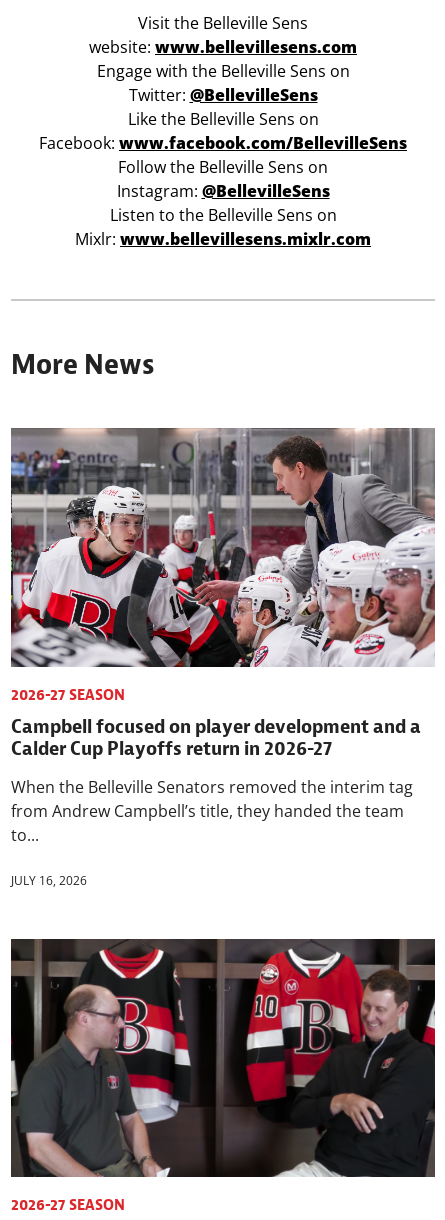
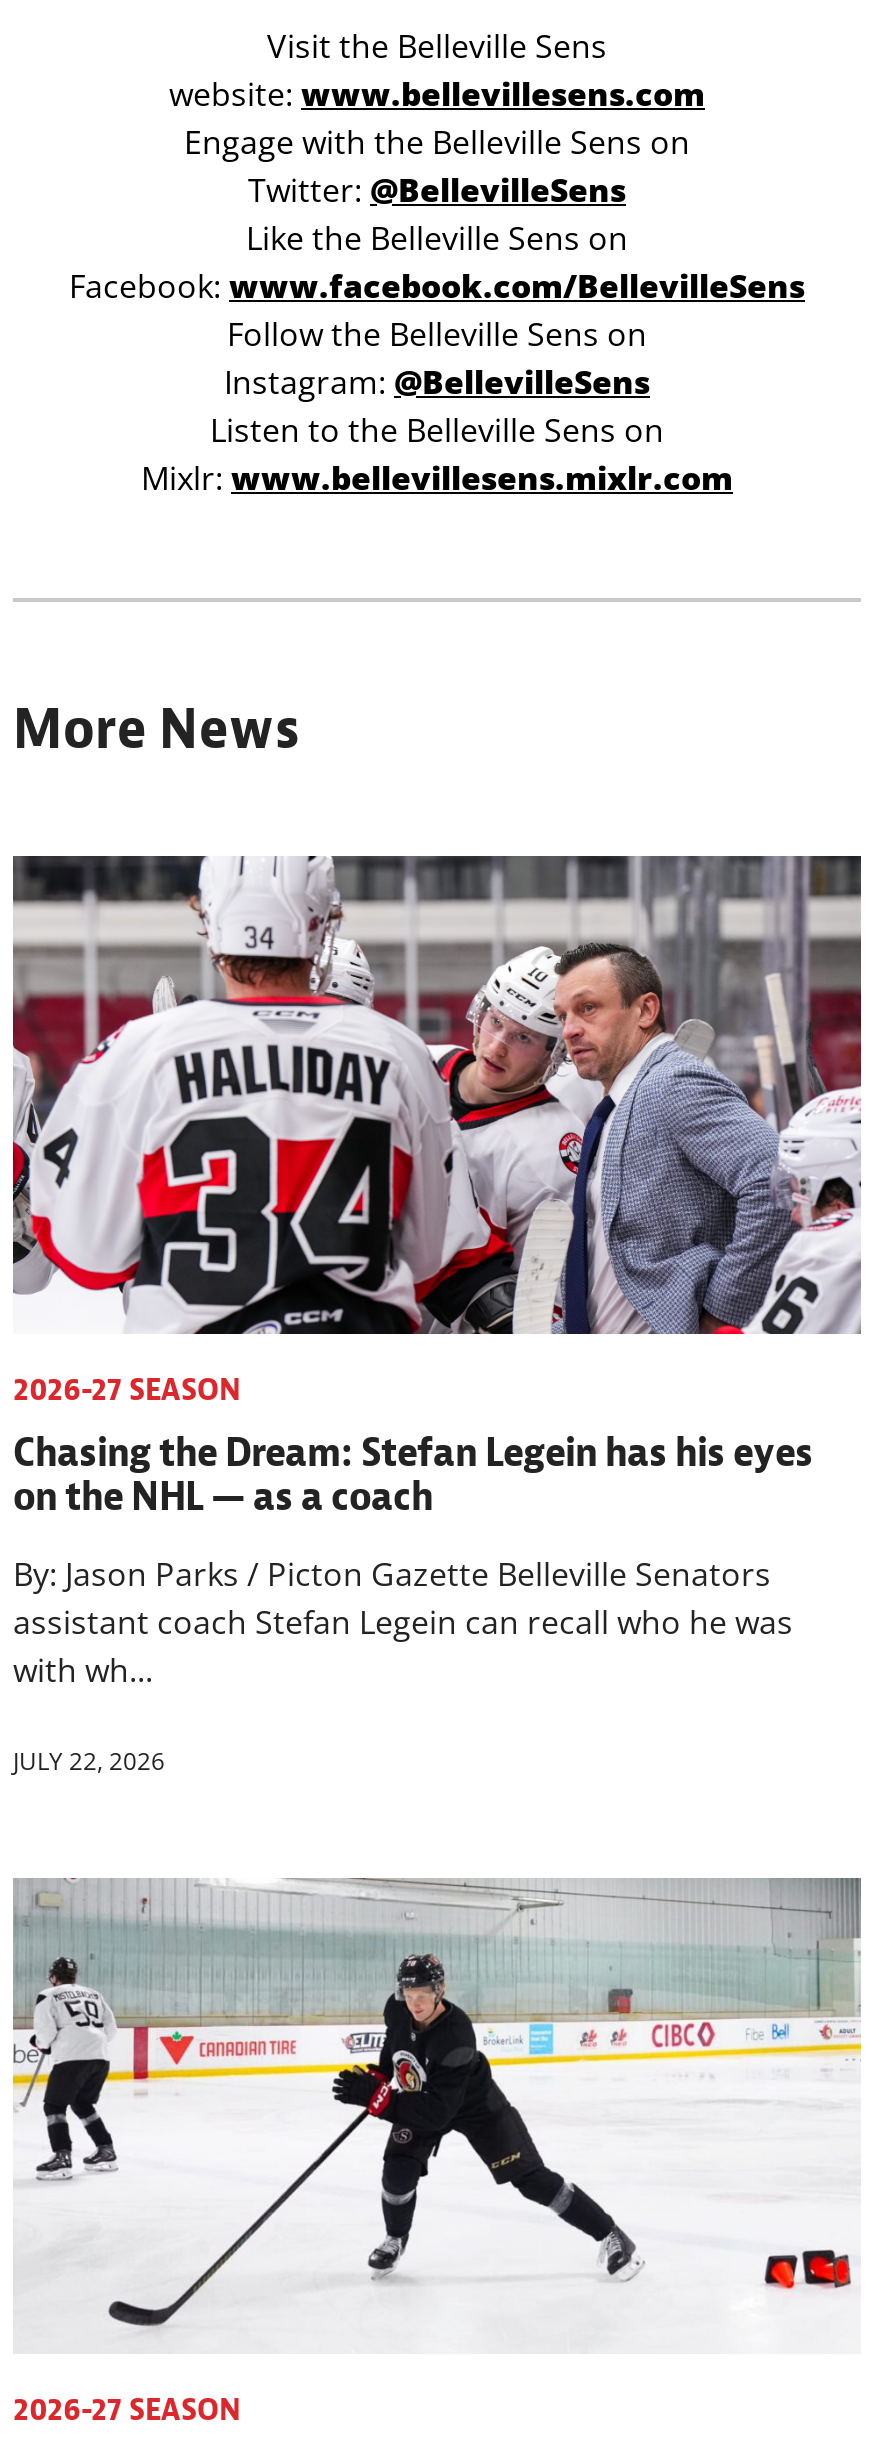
[10,427,436,668] [image] -> [11,854,863,1336] [image]
[11,713,421,761] Campbell focused on player development and a | Calder Cup Playoffs return in 2026-27 -> [13,1426,813,1522] Chasing the Dream: Stefan Legein has his eyes | on the NHL — as a coach
[11,776,413,846] When the Belleville Senators removed the interim tag | from Andrew Campbell’s title, they handed the team | to... -> [13,1552,793,1692] By: Jason Parks / Picton Gazette Belleville Senators | assistant coach Stefan Legein can recall who he was | with wh...
[11,872,87,889] JULY 16, 2026 -> [13,1744,165,1778] JULY 22, 2026
[10,938,436,1178] [image] -> [11,1878,861,2354] [image]

